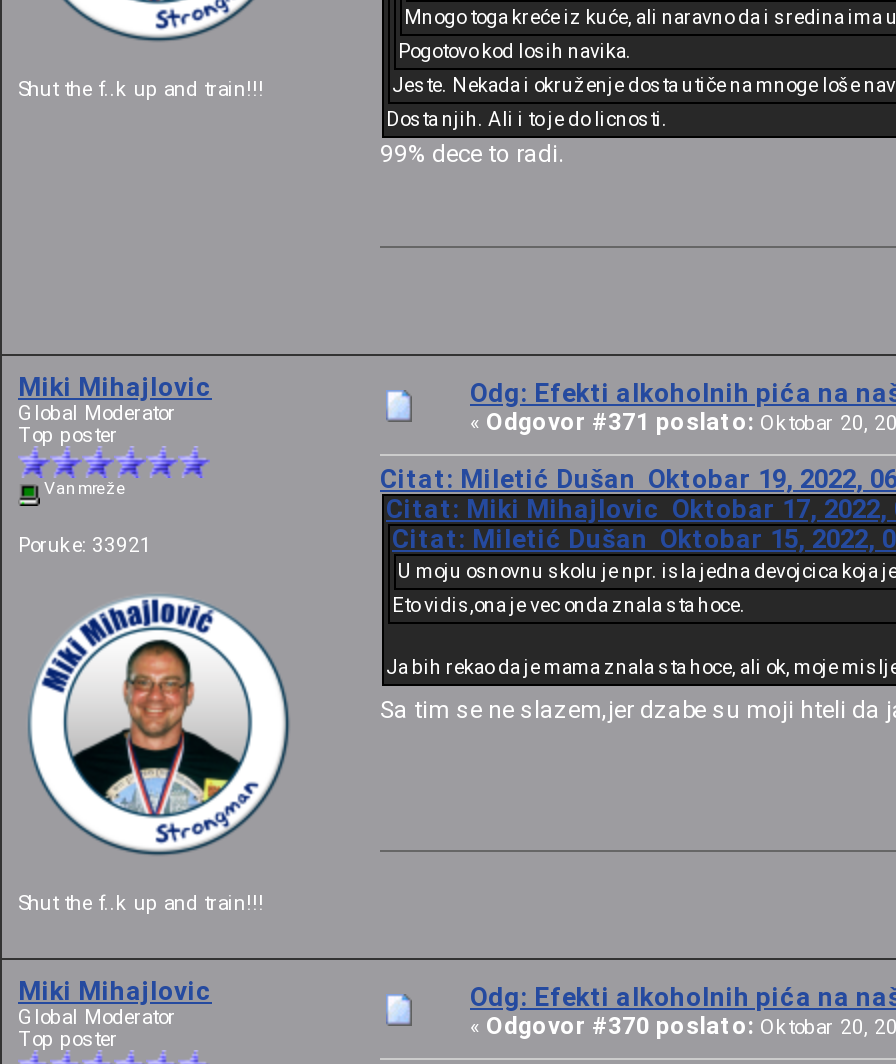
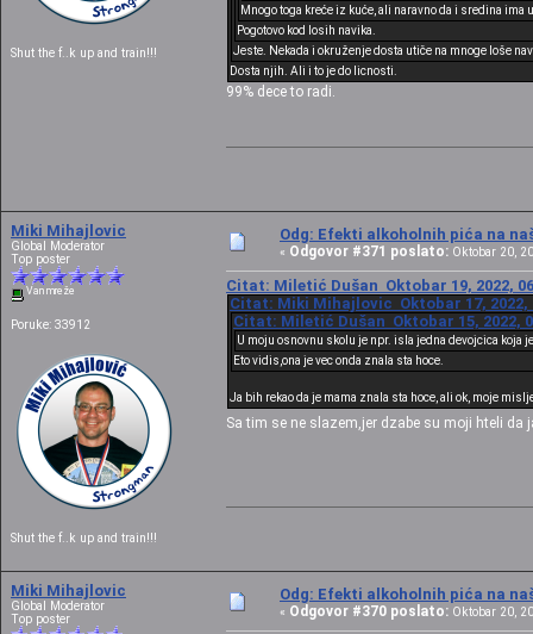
[18,533,152,555] Poruke: 33921 -> [11,318,90,331] Poruke: 33912

